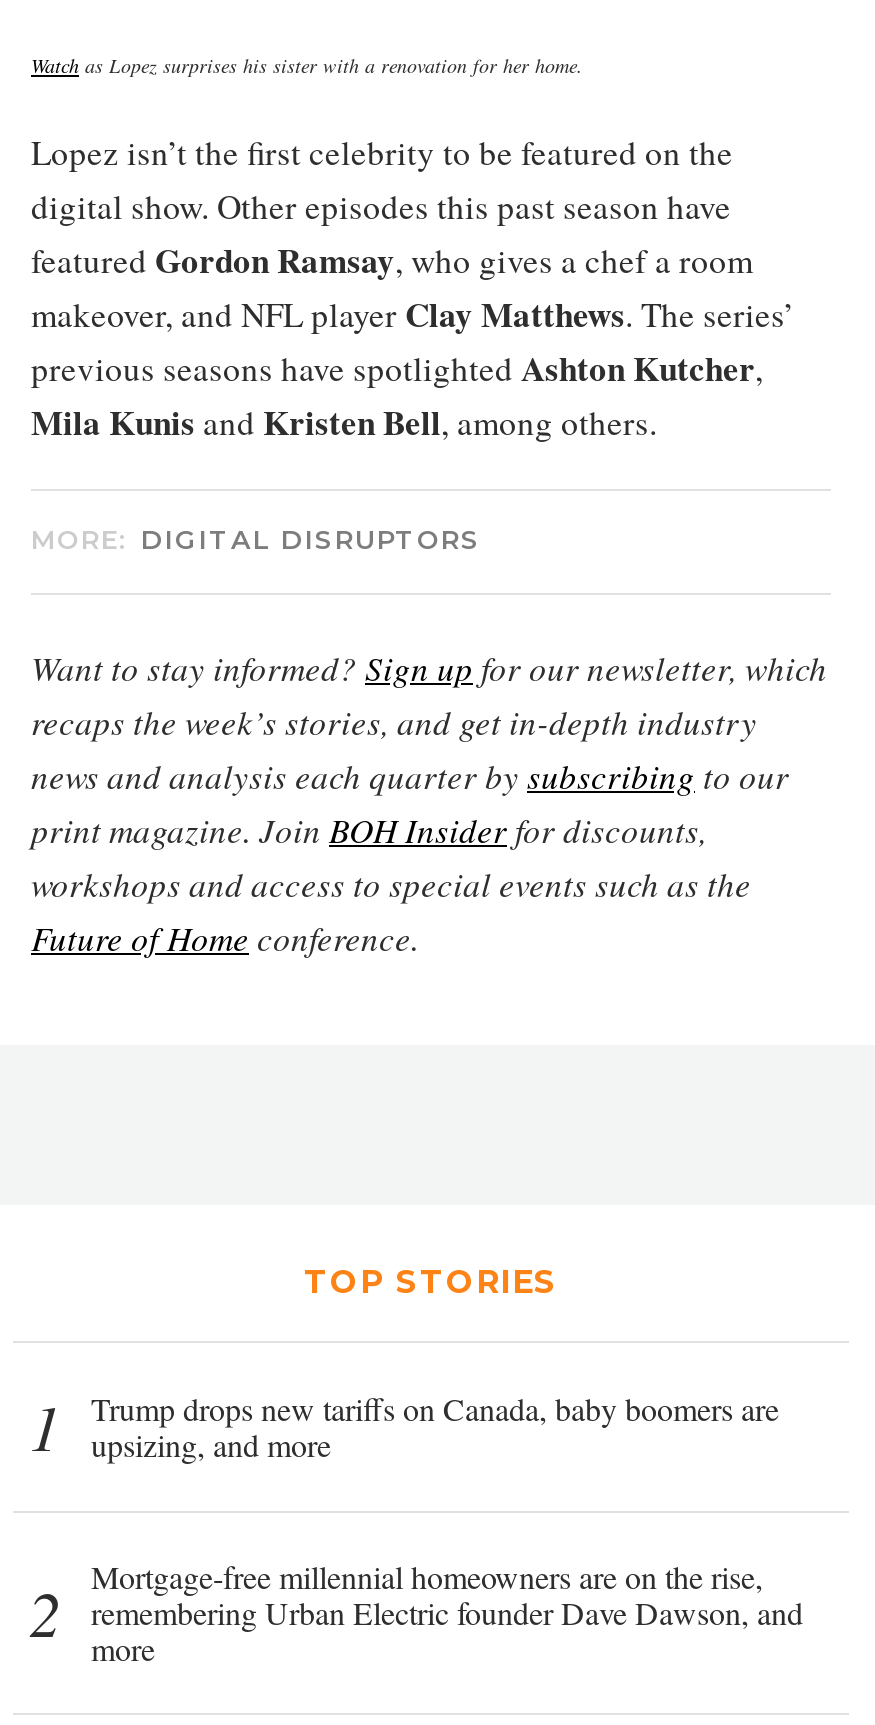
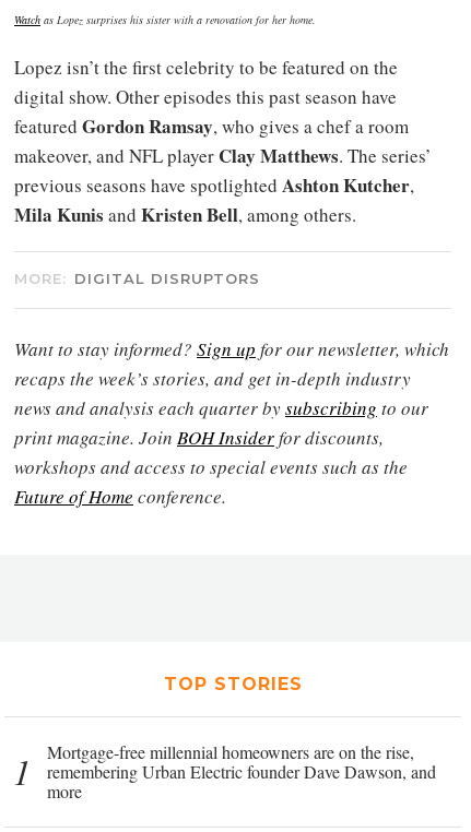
[29,1387,779,1655] Trump drops new tariffs on Canada, baby boomers are | upsizing, and more | 2 -> none

